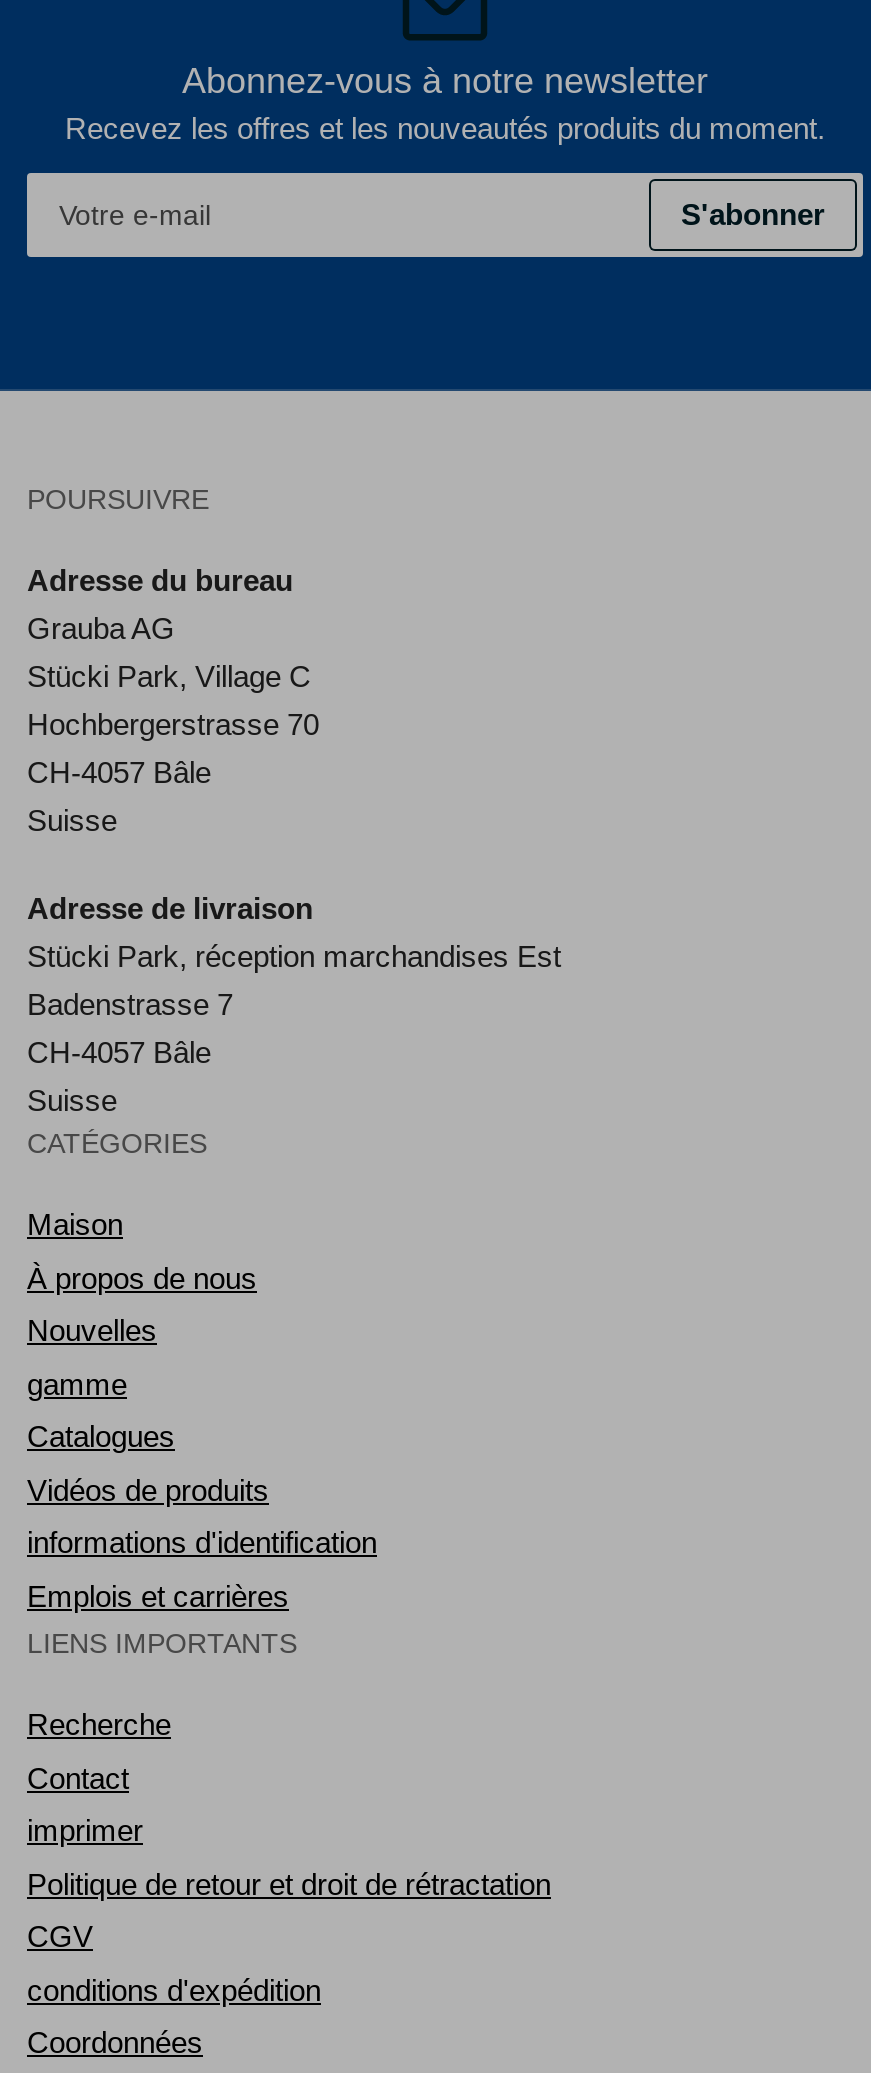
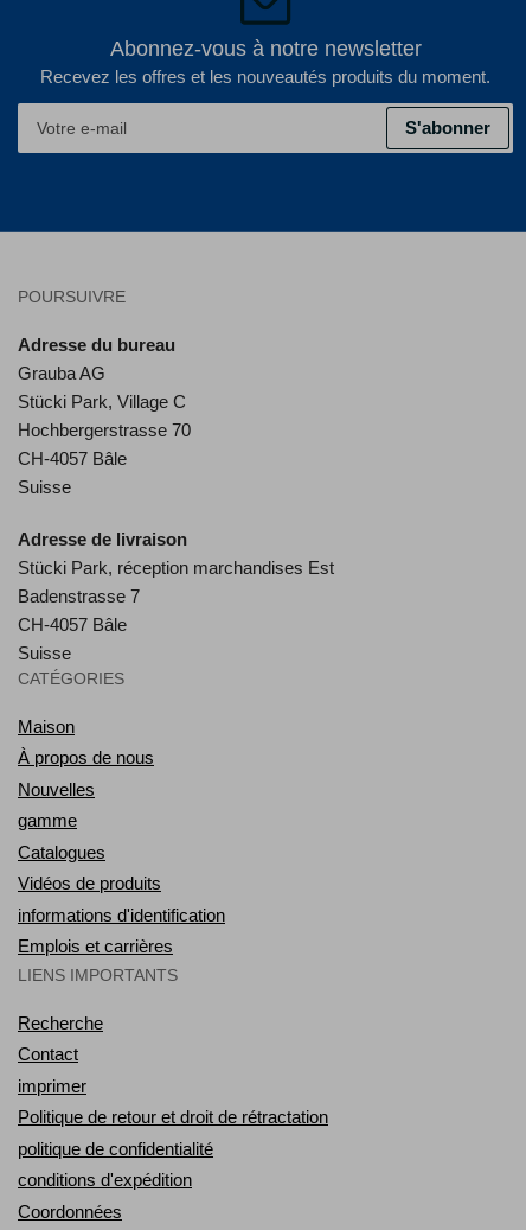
[27,1920,93,1954] CGV -> [18,1138,213,1159] politique de confidentialité

